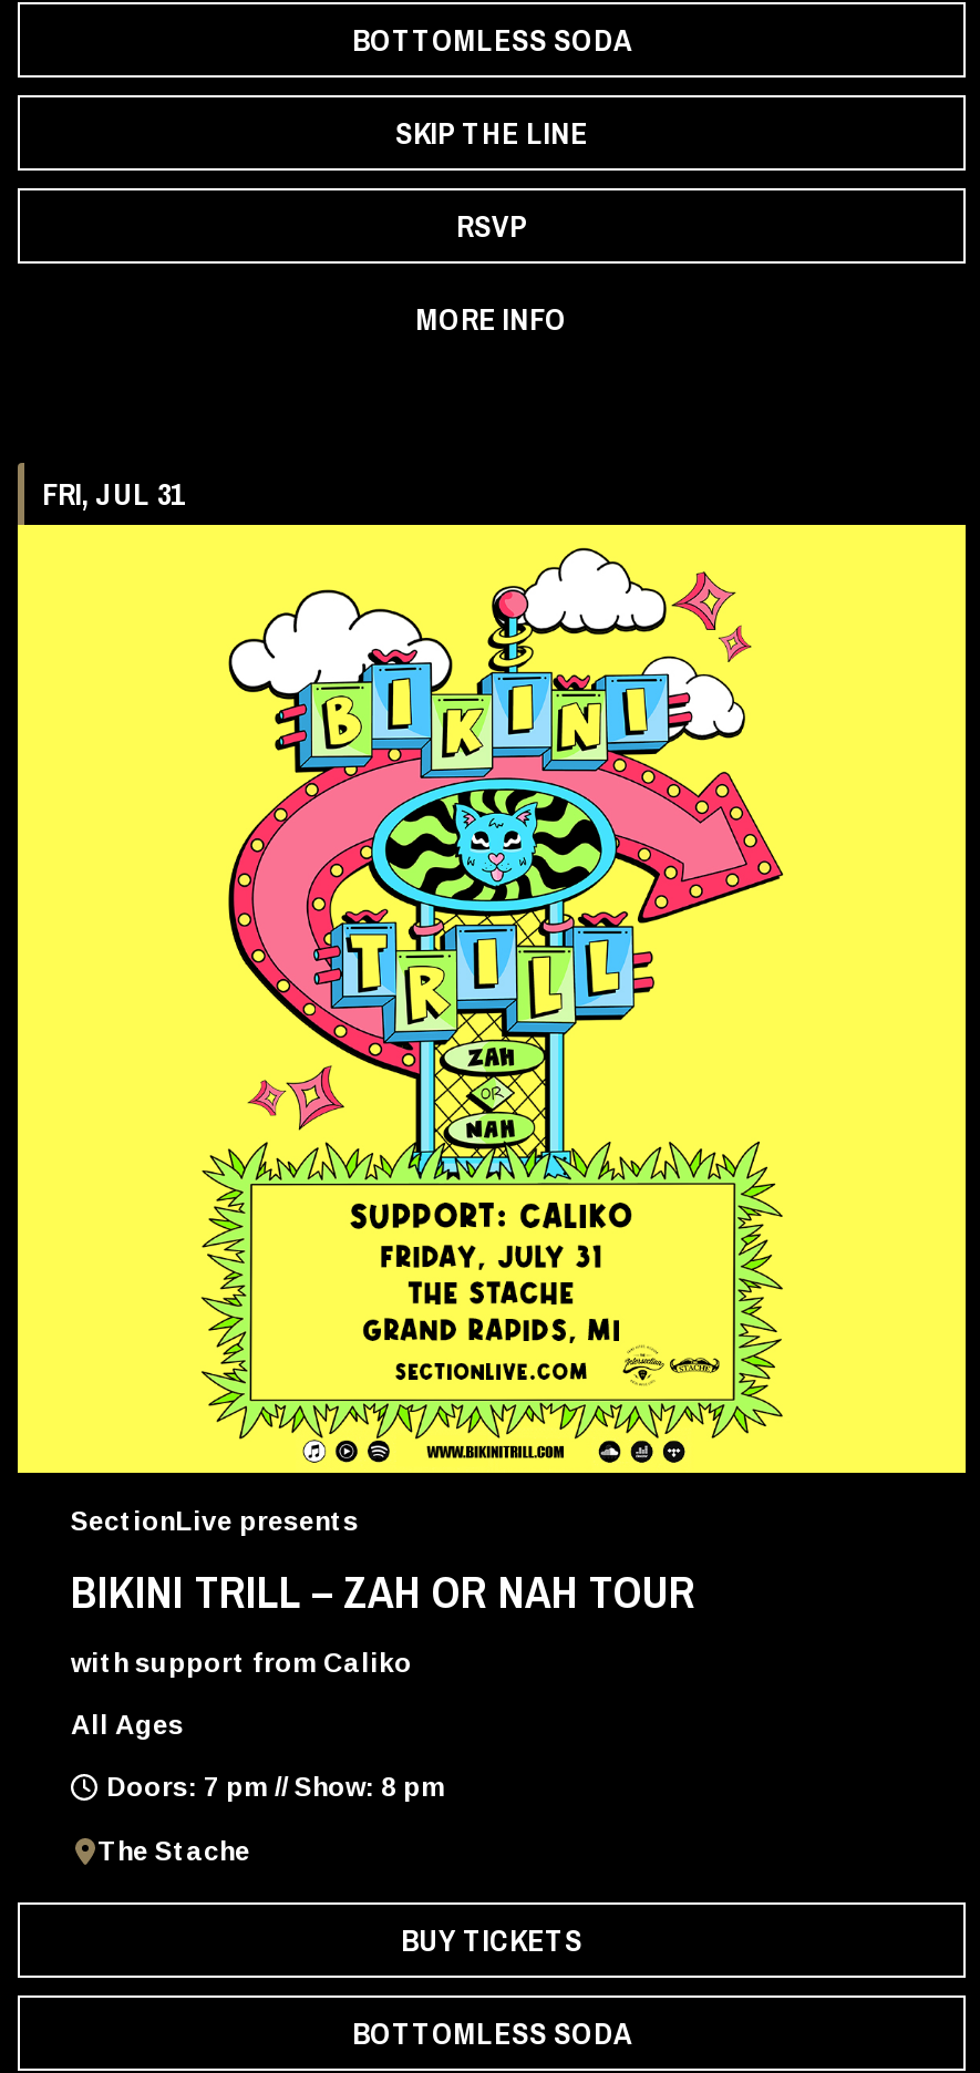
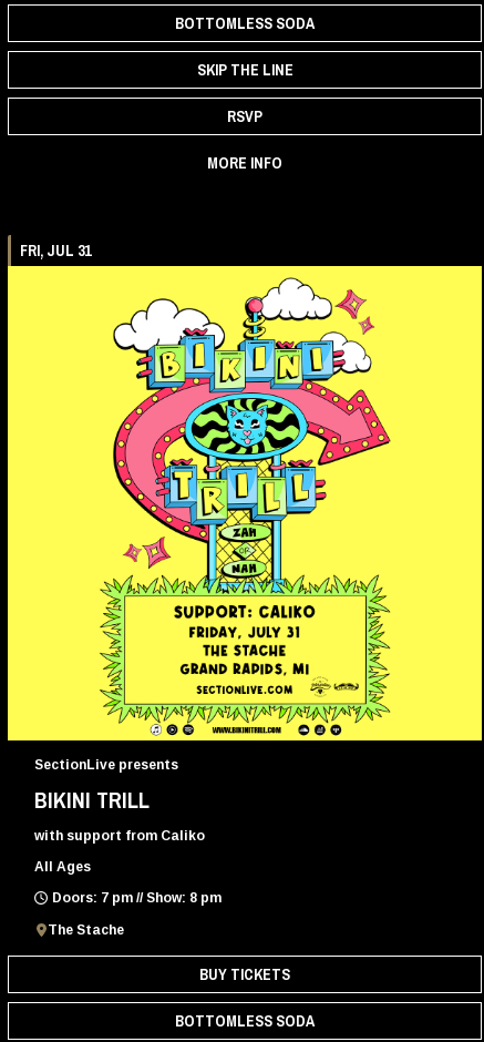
[71,1561,695,1621] BIKINI TRILL – ZAH OR NAH TOUR -> [34,784,150,814] BIKINI TRILL

